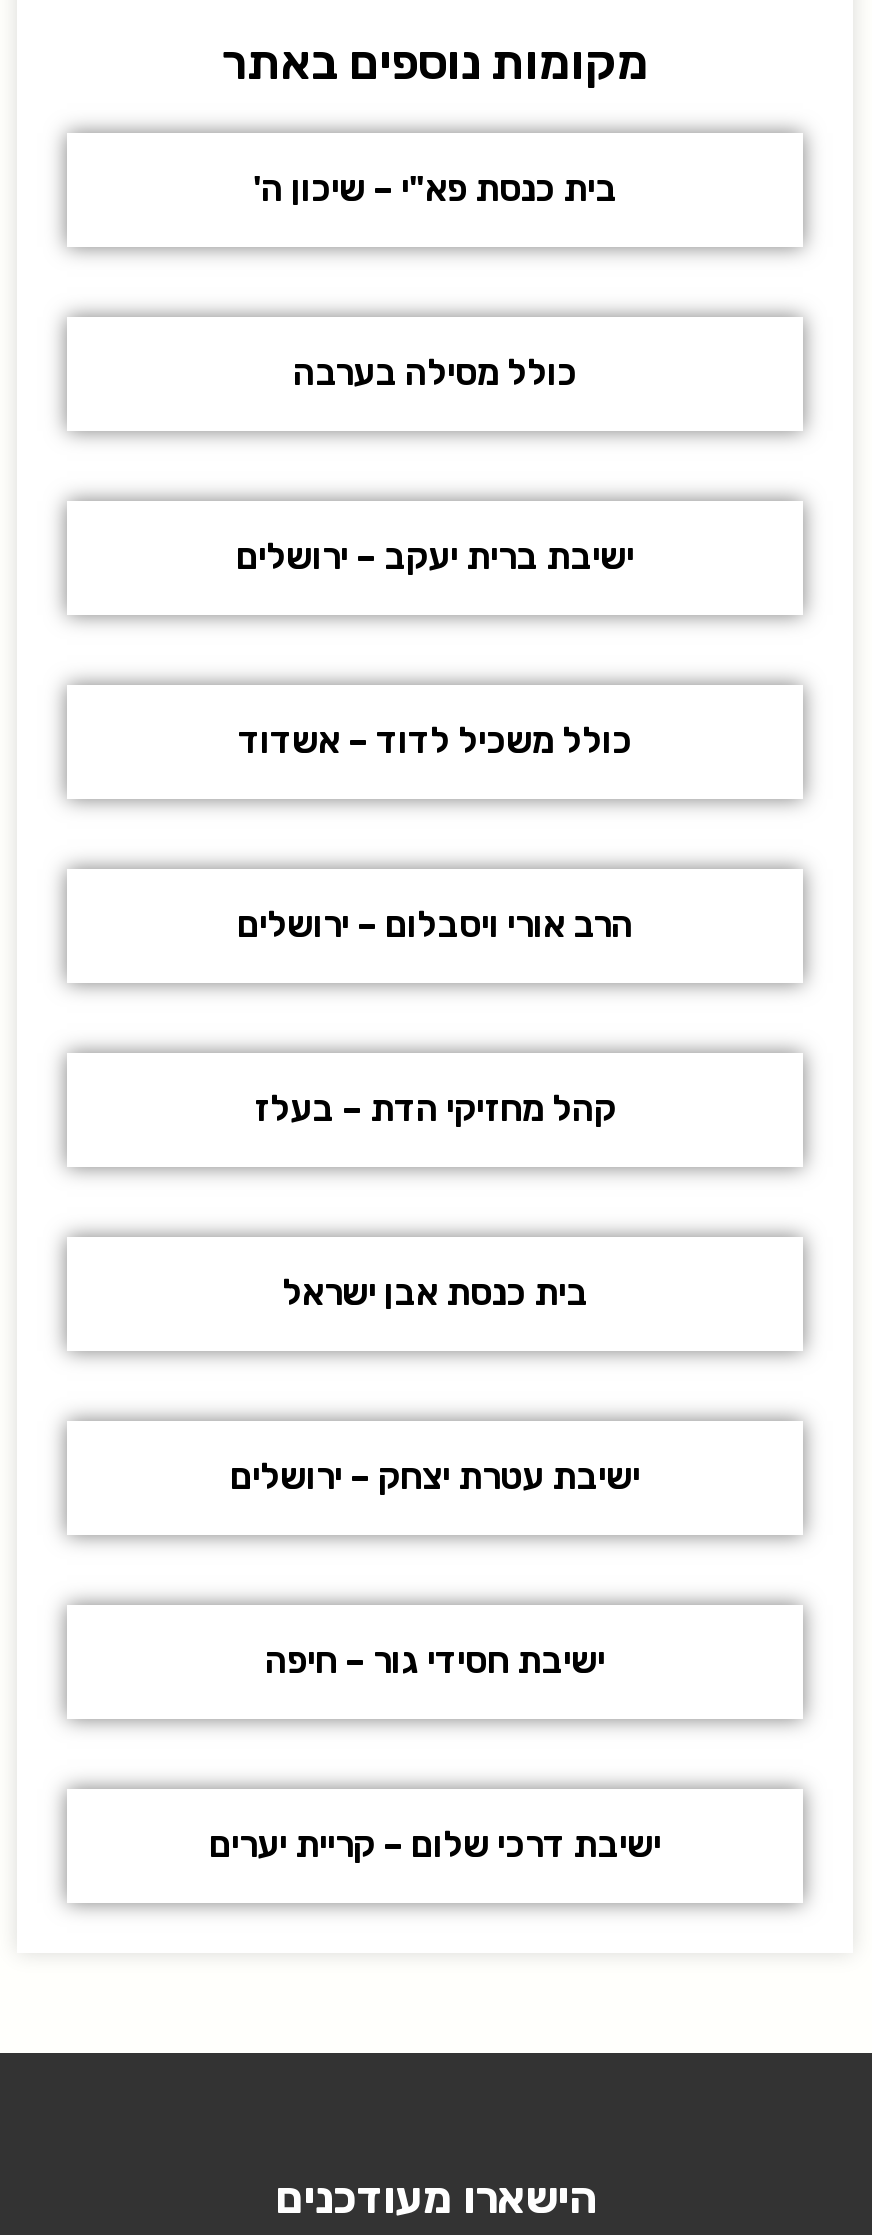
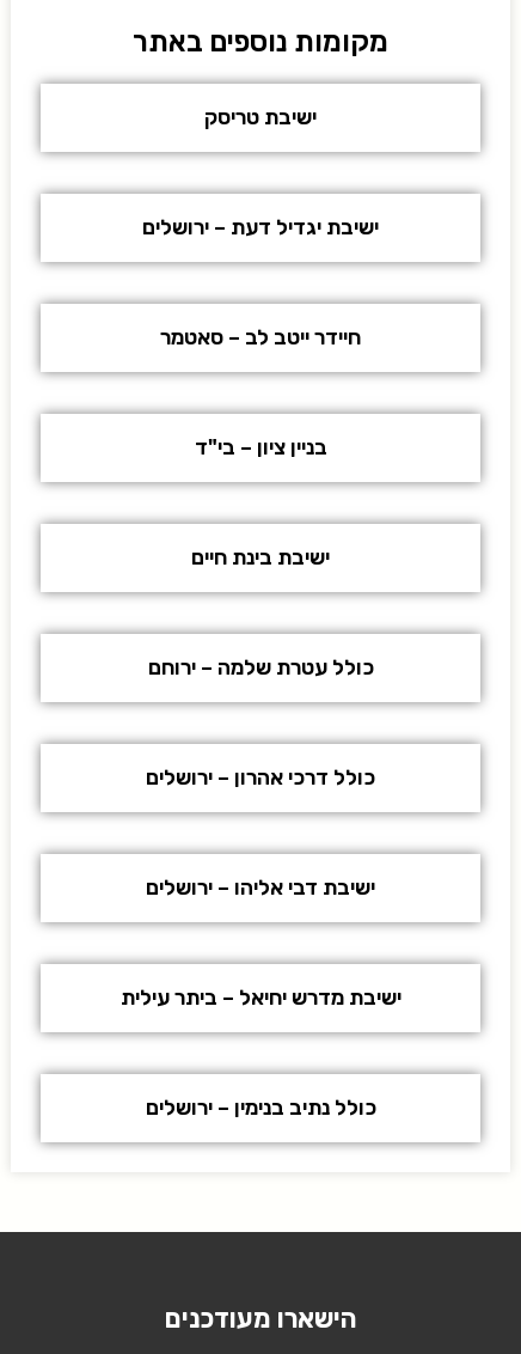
[253,168,617,212] בית כנסת פא"י – שיכון ה' -> [204,105,317,131] ישיבת טריסק
[293,352,577,396] כולל מסילה בערבה -> [142,215,379,241] ישיבת יגדיל דעת – ירושלים
[236,536,634,580] ישיבת ברית יעקב – ירושלים -> [160,325,361,351] חיידר ייטב לב – סאטמר
[238,720,632,764] כולל משכיל לדוד – אשדוד -> [194,435,327,461] בניין ציון – בי"ד
[237,904,633,948] הרב אורי ויסבלום – ירושלים -> [191,545,330,571] ישיבת בינת חיים
[254,1088,616,1132] קהל מחזיקי הדת – בעלז -> [148,655,373,681] כולל עטרת שלמה – ירוחם
[282,1272,588,1316] בית כנסת אבן ישראל -> [146,765,375,791] כולל דרכי אהרון – ירושלים
[230,1456,640,1500] ישיבת עטרת יצחק – ירושלים -> [146,875,375,901] ישיבת דבי אליהו – ירושלים
[265,1640,605,1684] ישיבת חסידי גור – חיפה -> [120,985,401,1011] ישיבת מדרש יחיאל – ביתר עילית
[209,1824,661,1868] ישיבת דרכי שלום – קריית יערים -> [145,1095,376,1121] כולל נתיב בנימין – ירושלים

